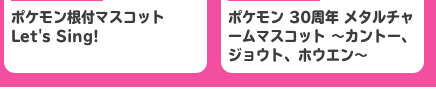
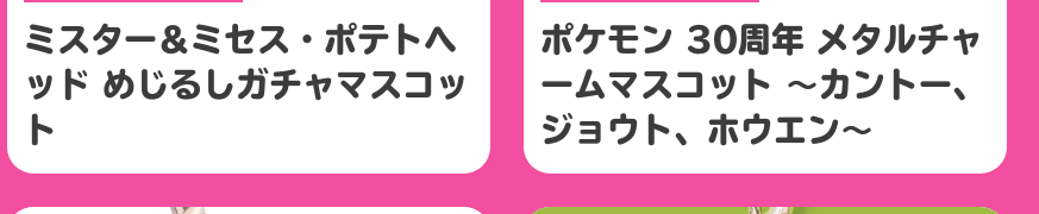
[11,10,165,43] ポケモン根付マスコット | Let's Sing! -> [24,24,469,148] ミスター＆ミセス・ポテトヘ | ッド めじるしガチャマスコッ | ト

